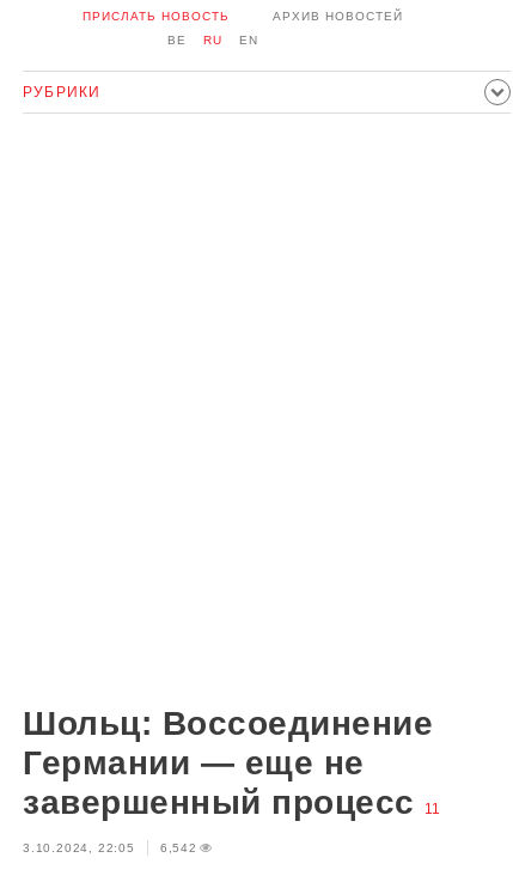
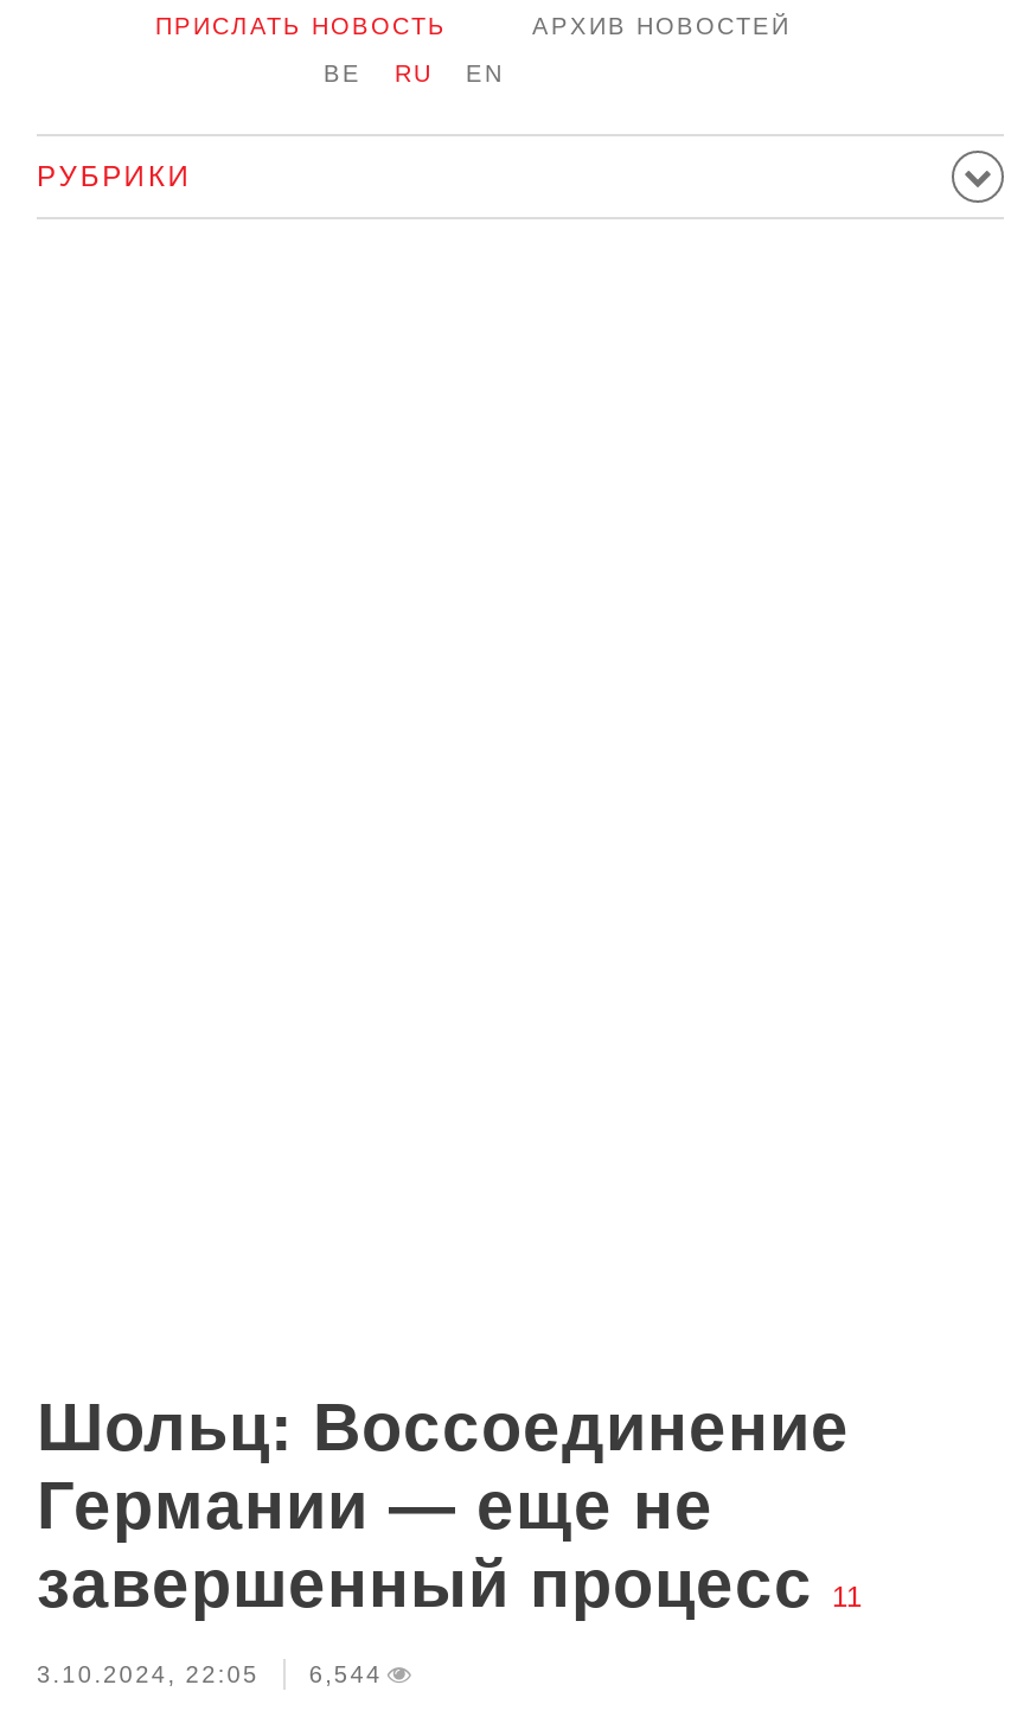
[23,841,197,854] 3.10.2024, 22:05 6,542 -> [37,1661,382,1687] 3.10.2024, 22:05 6,544

